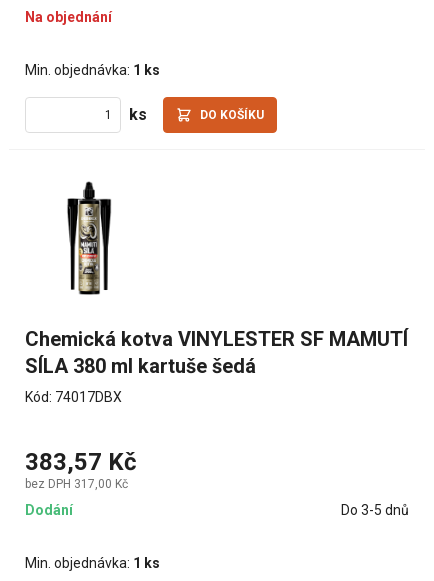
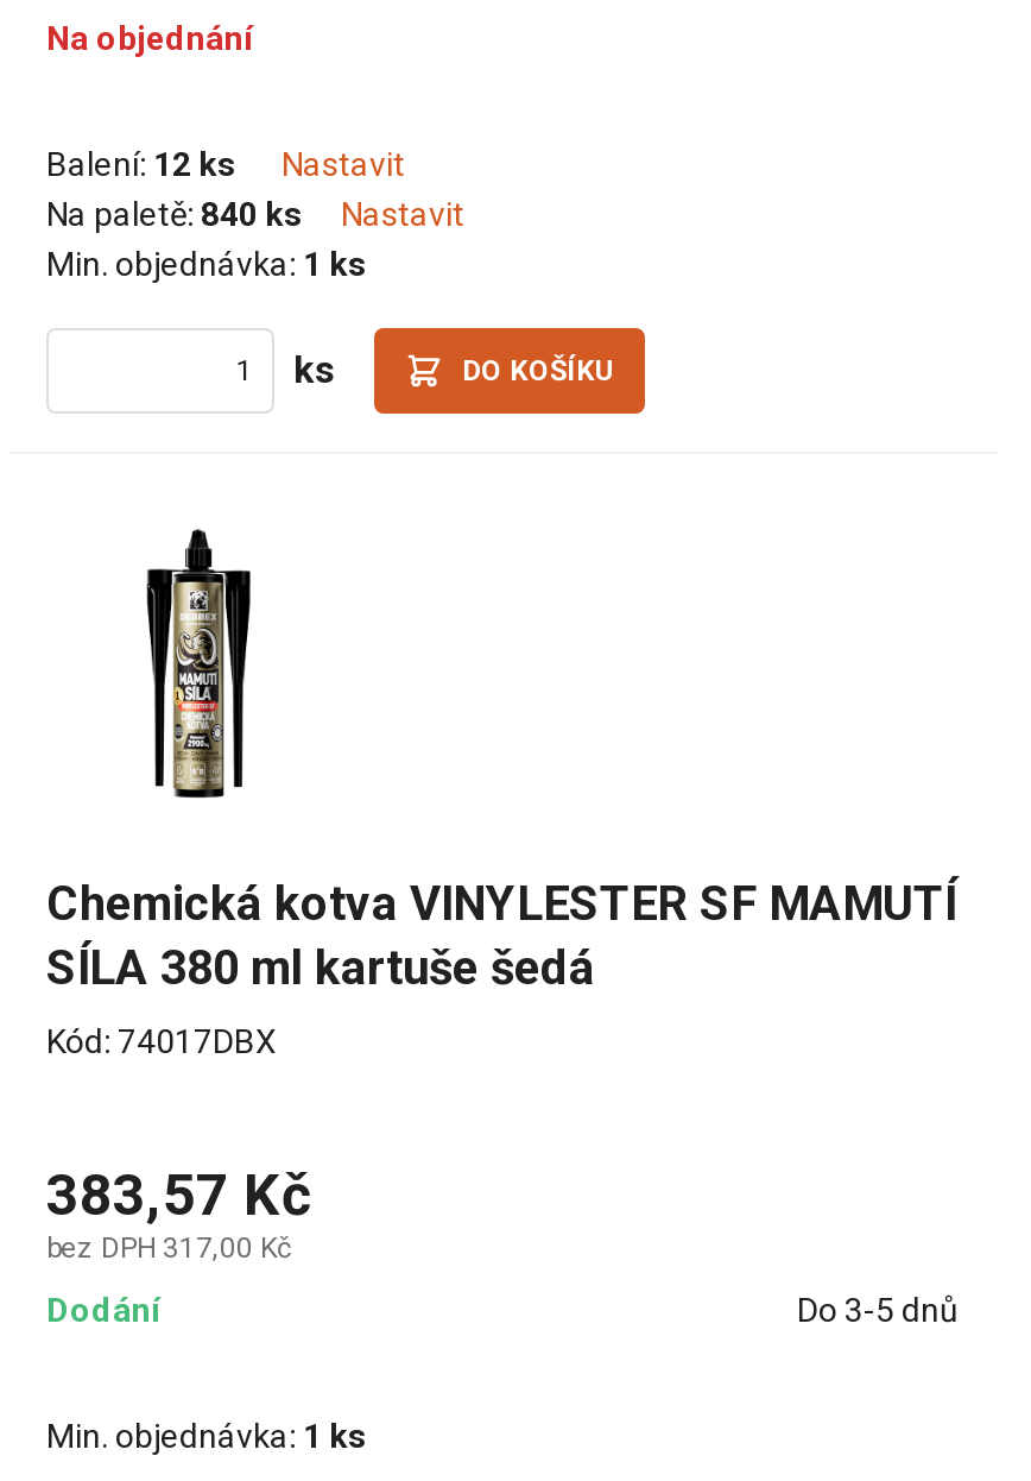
none -> [46,145,464,233] Balení: 12 ks | Nastavit | Na paletě: 840 ks | Nastavit

